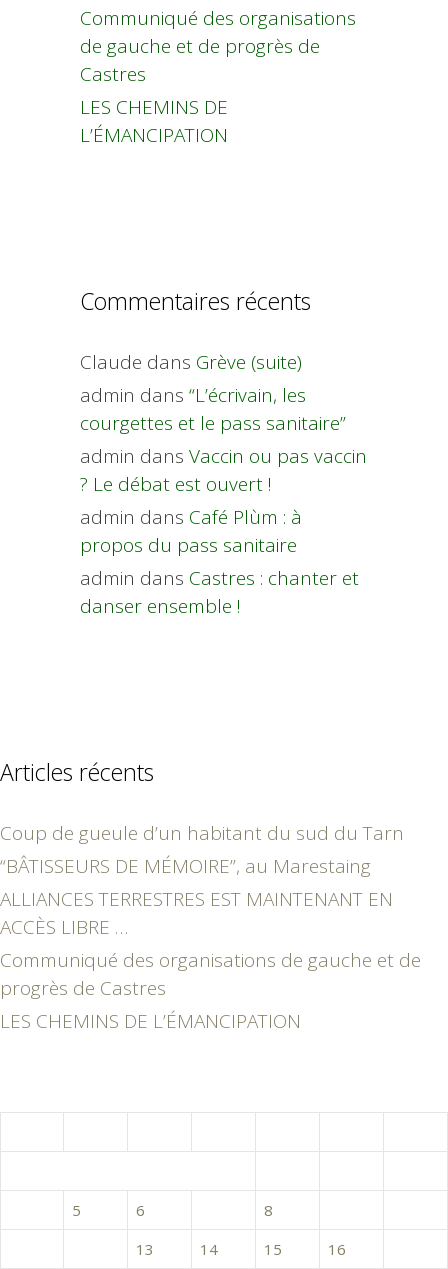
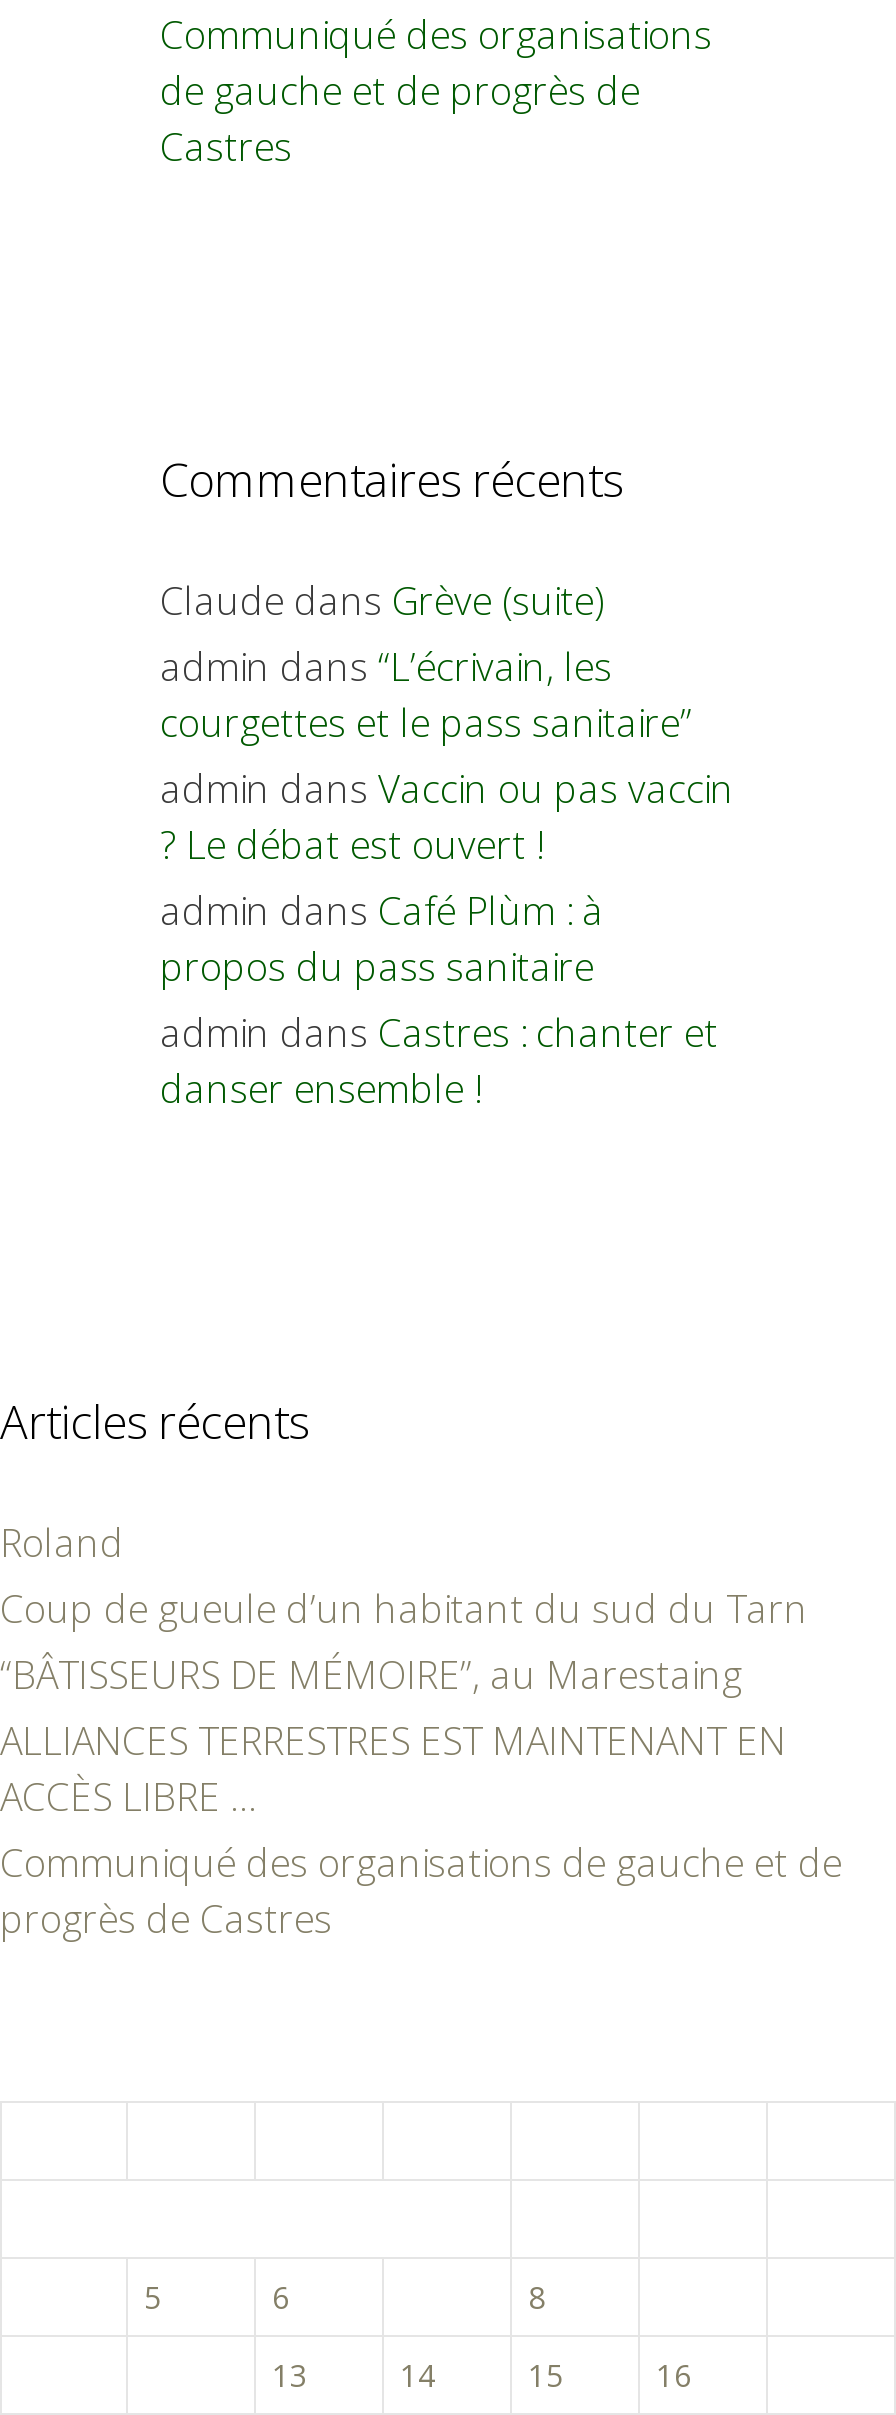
[80,94,228,148] LES CHEMINS DE | L’ÉMANCIPATION -> none
none -> [0,1518,124,1570] Roland
[0,1008,301,1034] LES CHEMINS DE L’ÉMANCIPATION -> none

